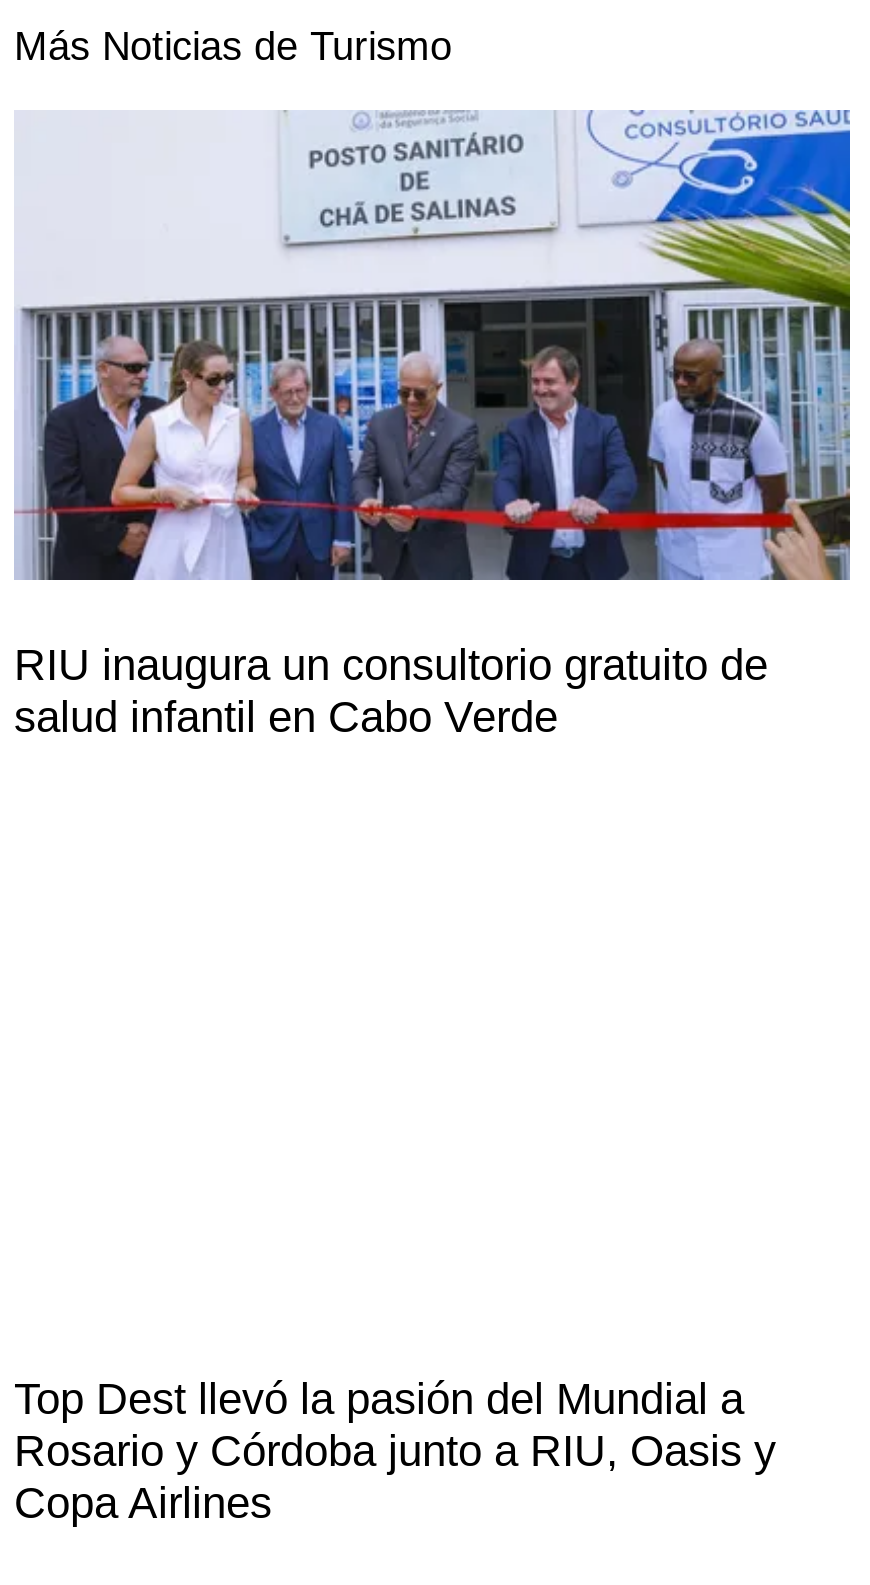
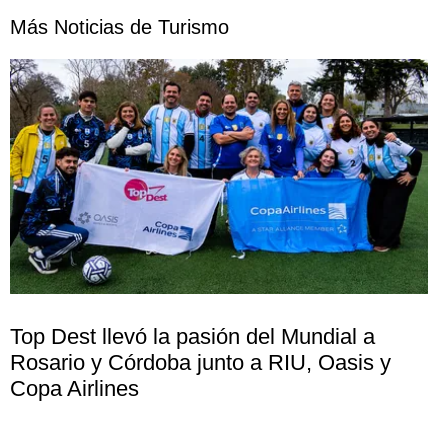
[14,110,852,582] [image] -> [9,58,429,295] [image]
[14,641,768,743] RIU inaugura un consultorio gratuito de | salud infantil en Cabo Verde -> none

